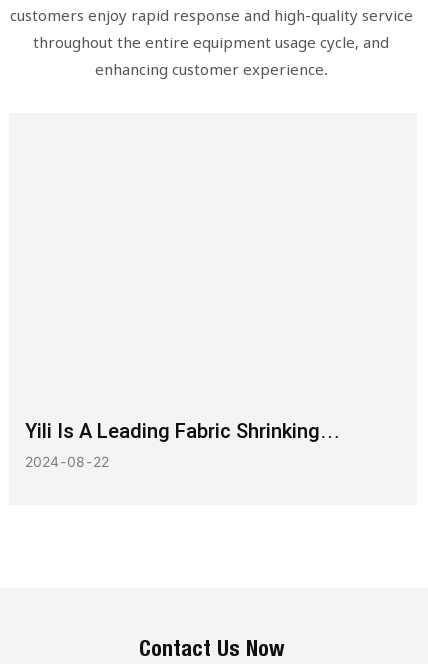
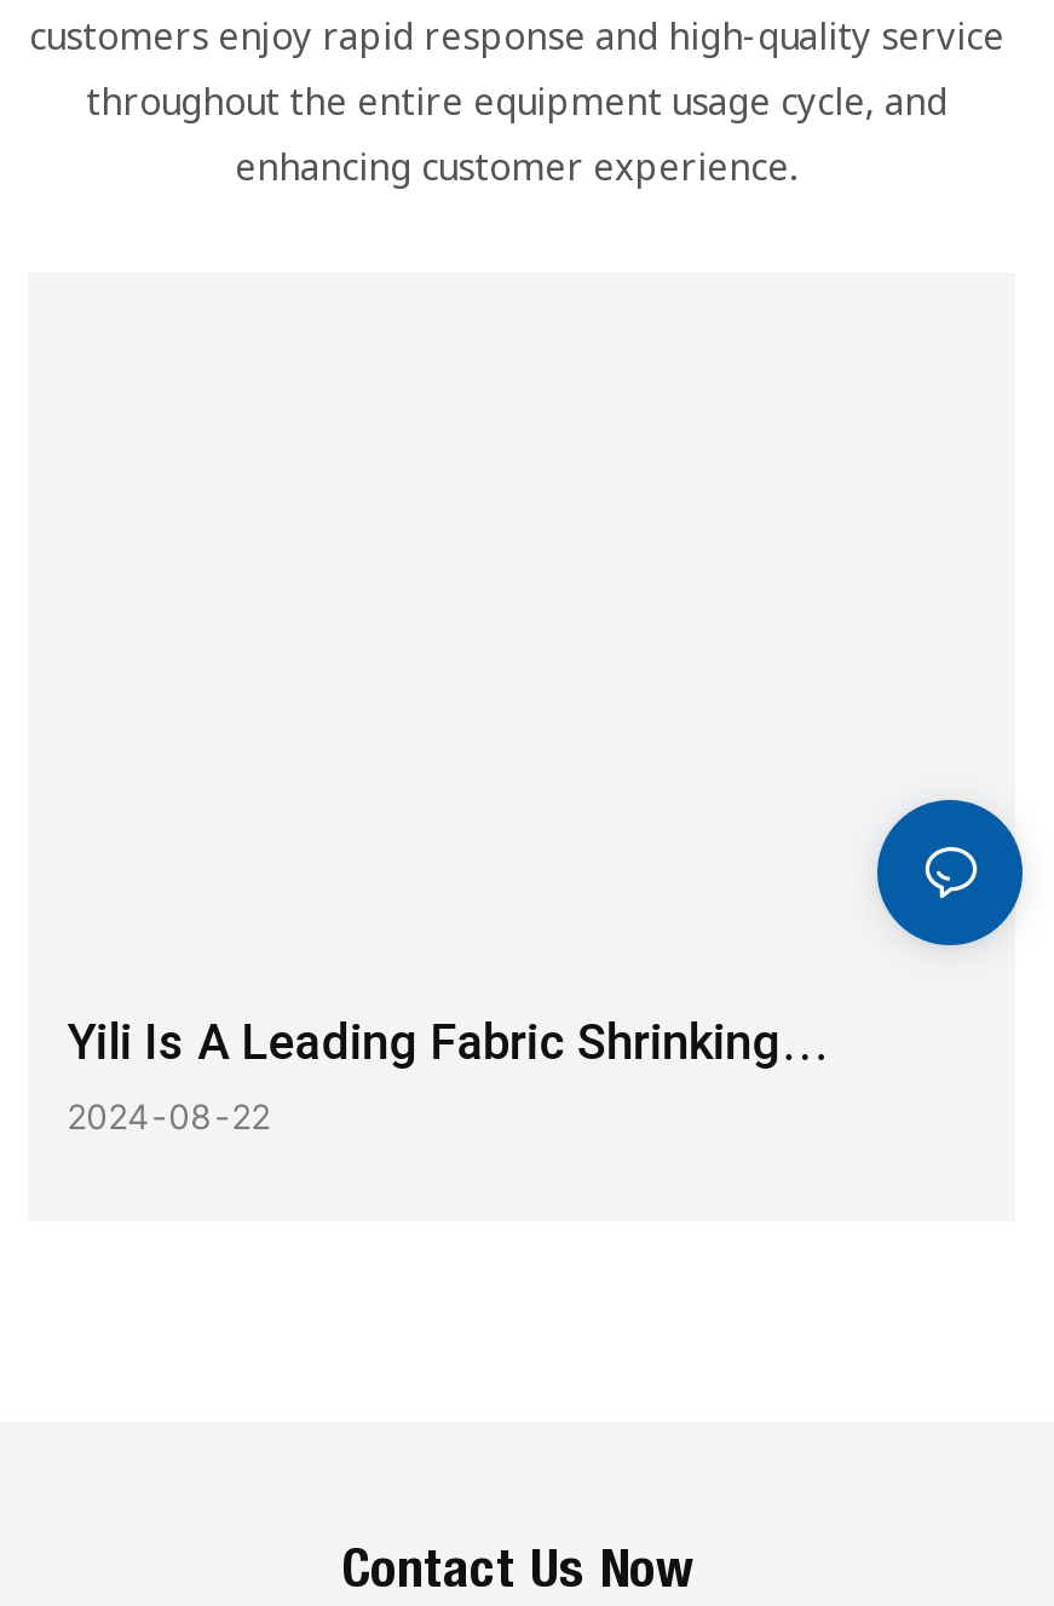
none -> [872,795,1027,950] [image]

